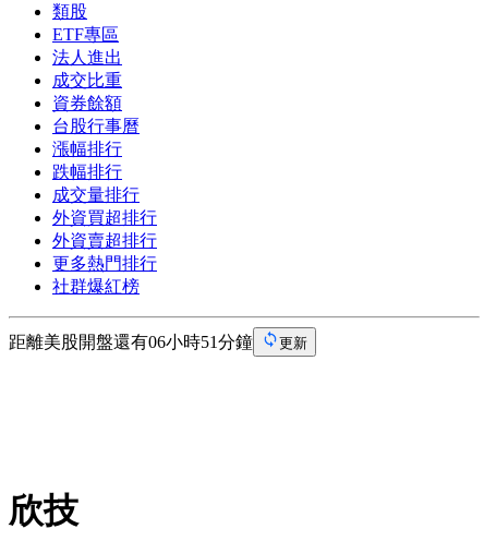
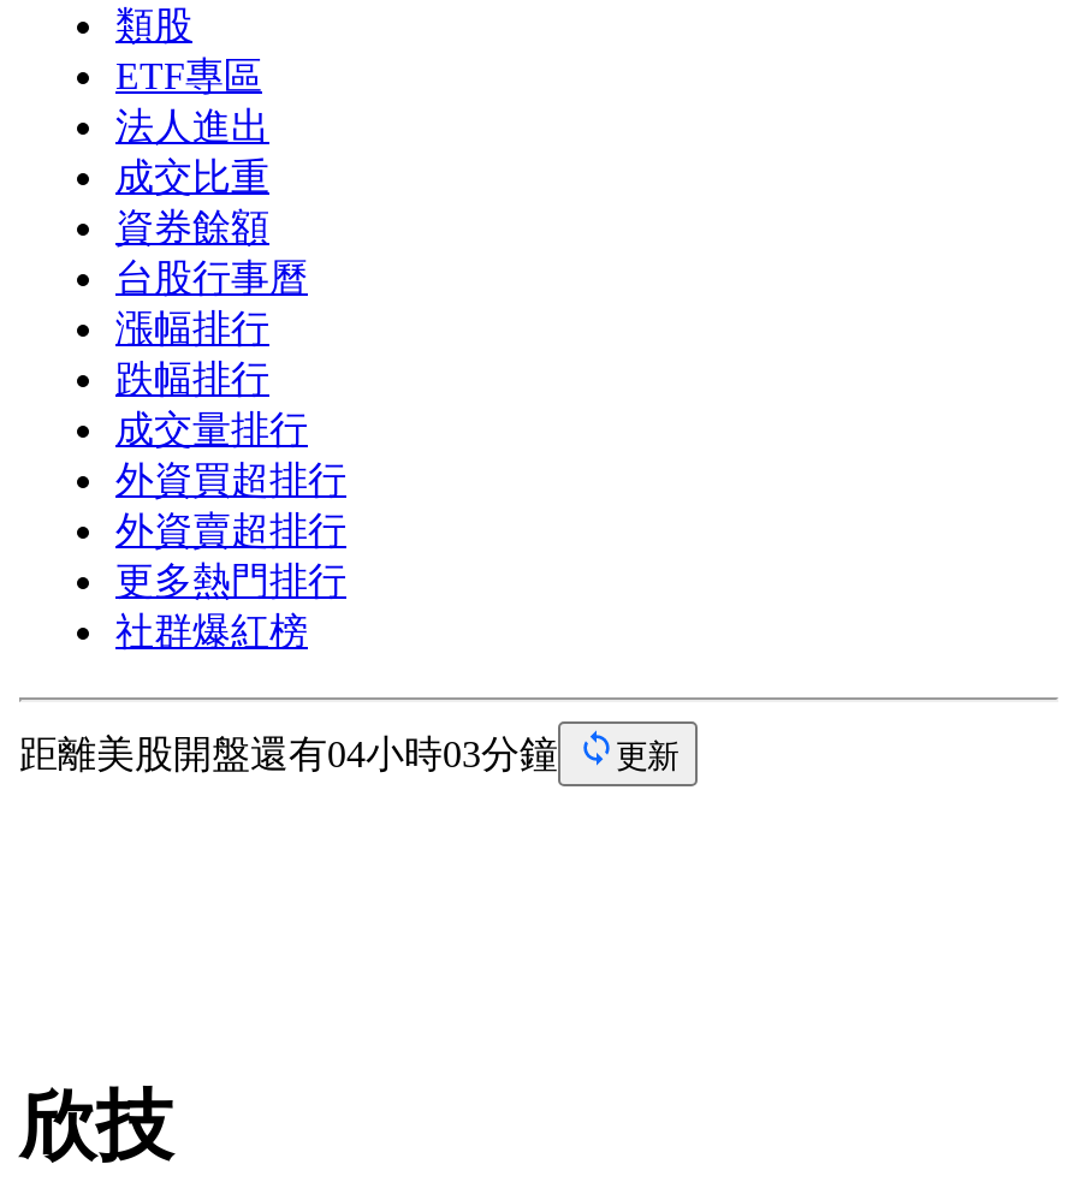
[9,333,253,351] 距離美股開盤還有06小時51分鐘 -> [19,733,558,774] 距離美股開盤還有04小時03分鐘

